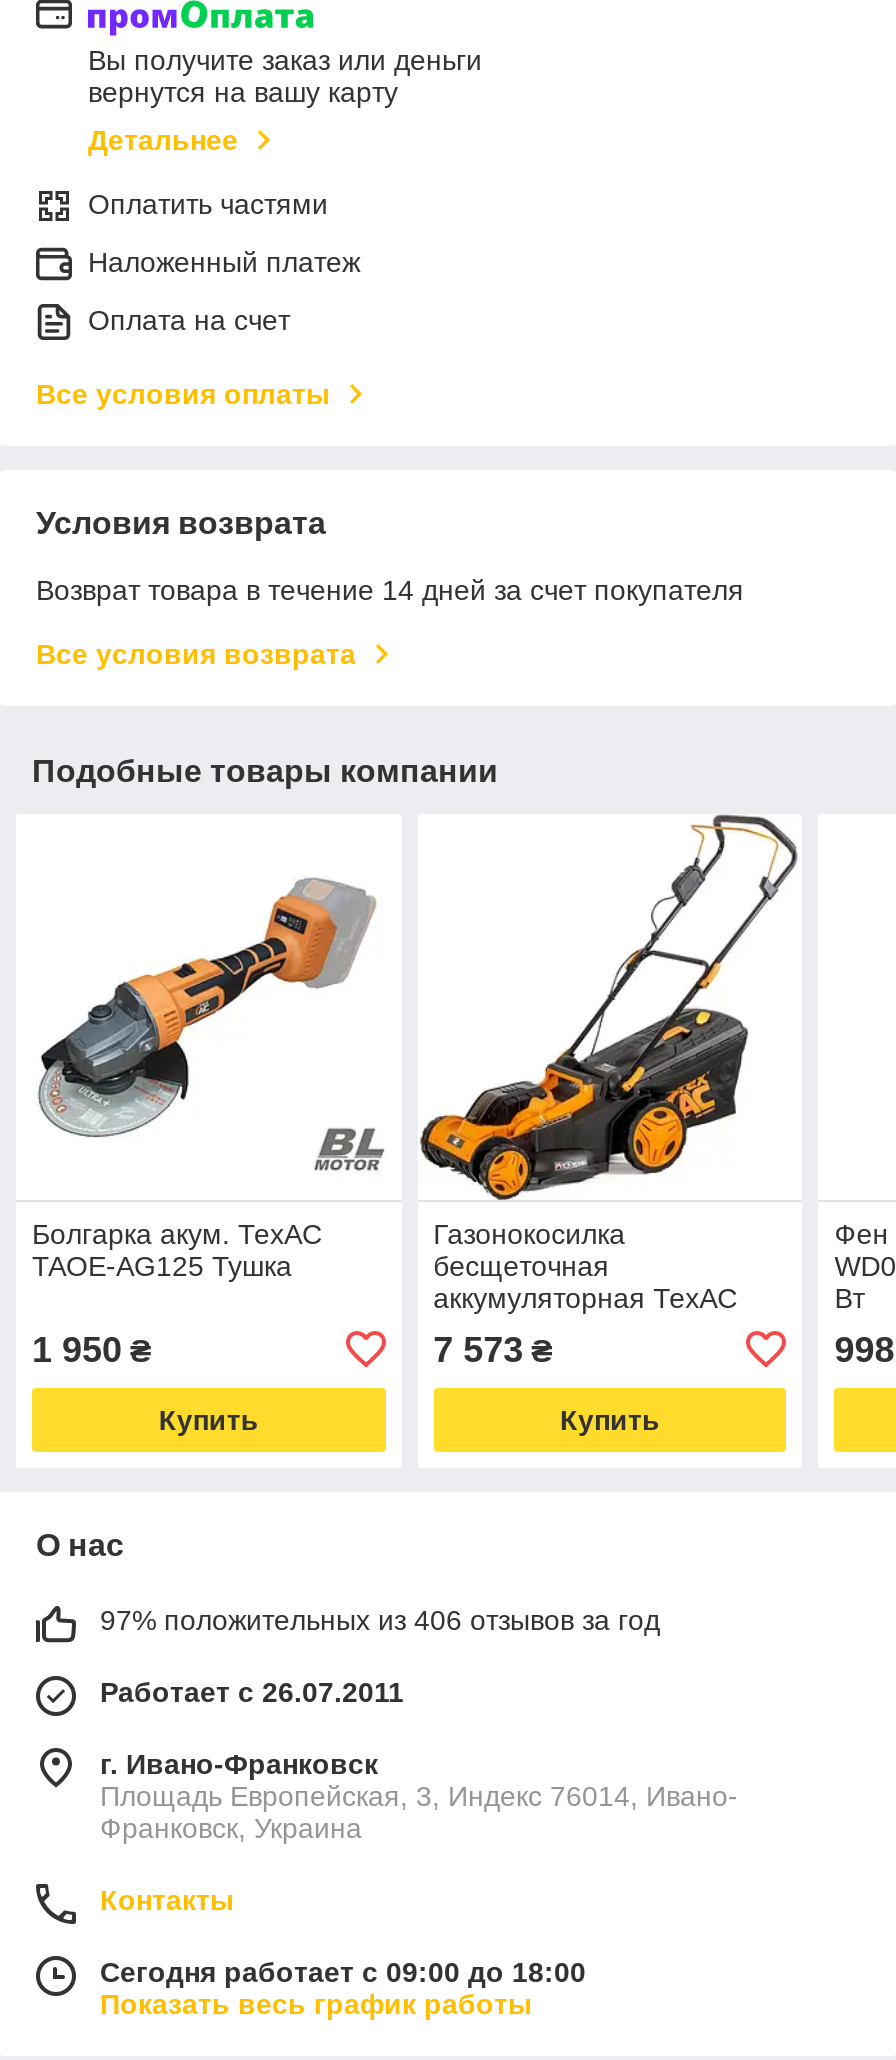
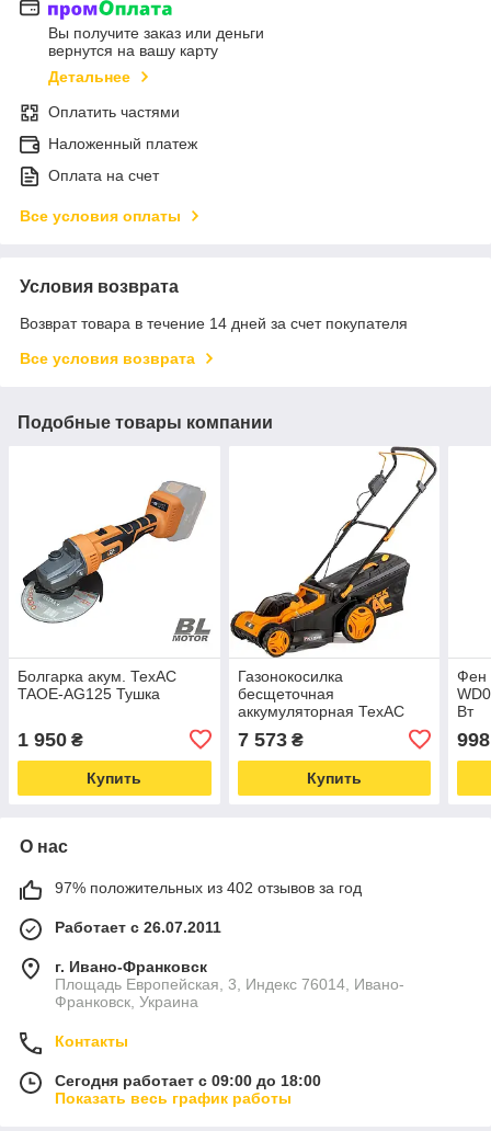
[100,1604,660,1636] 97% положительных из 406 отзывов за год -> [55,879,362,896] 97% положительных из 402 отзывов за год

